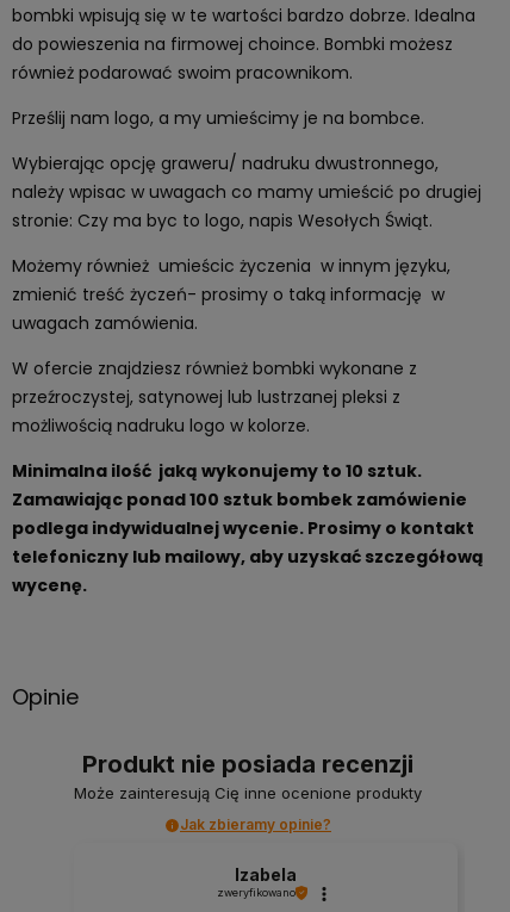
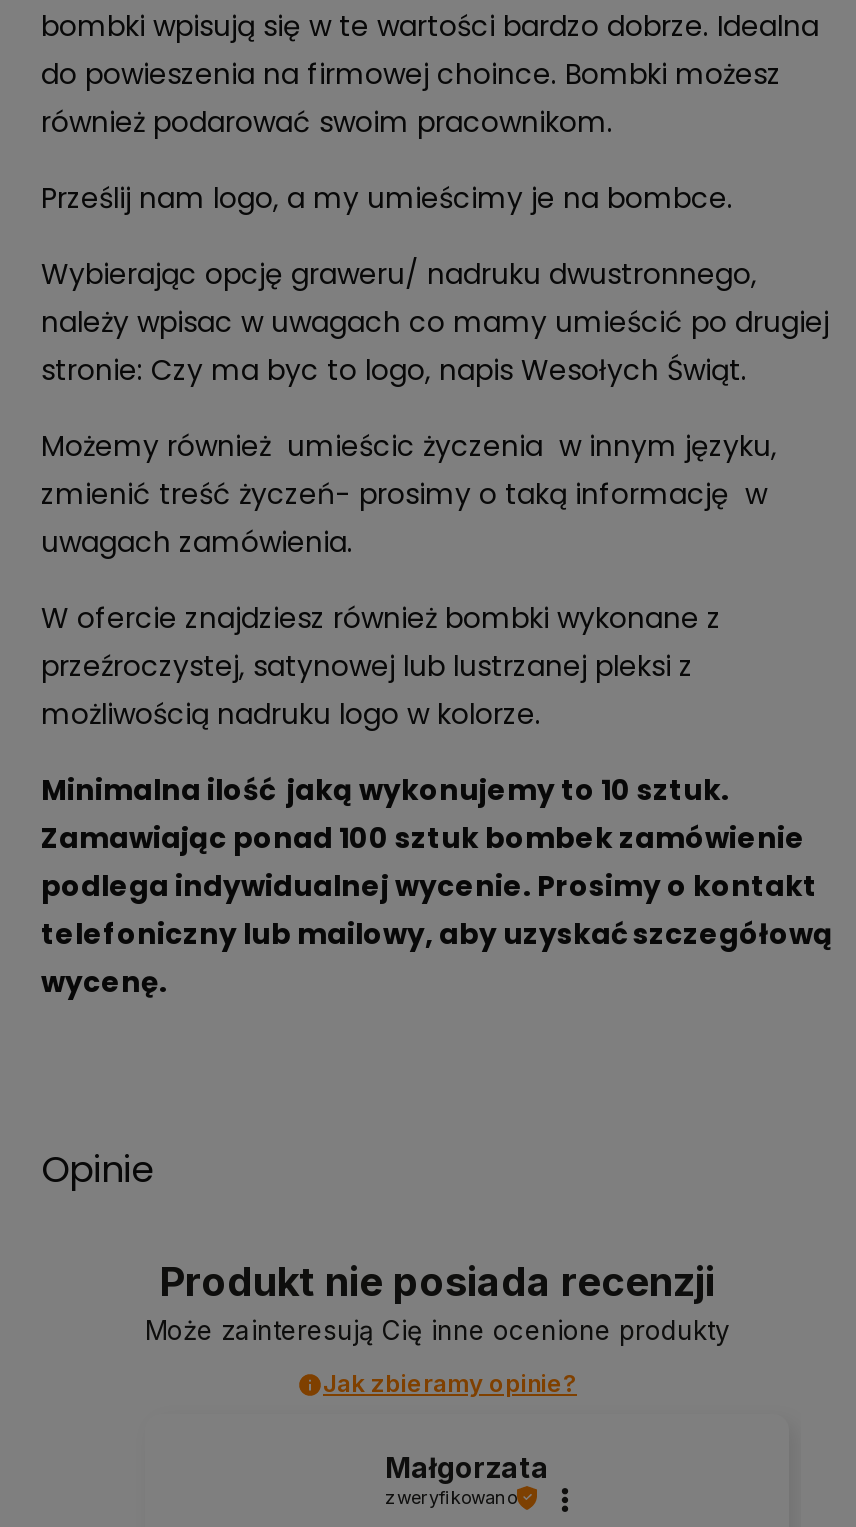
[235,865,297,885] Izabela -> [385,1451,549,1485] Małgorzata

